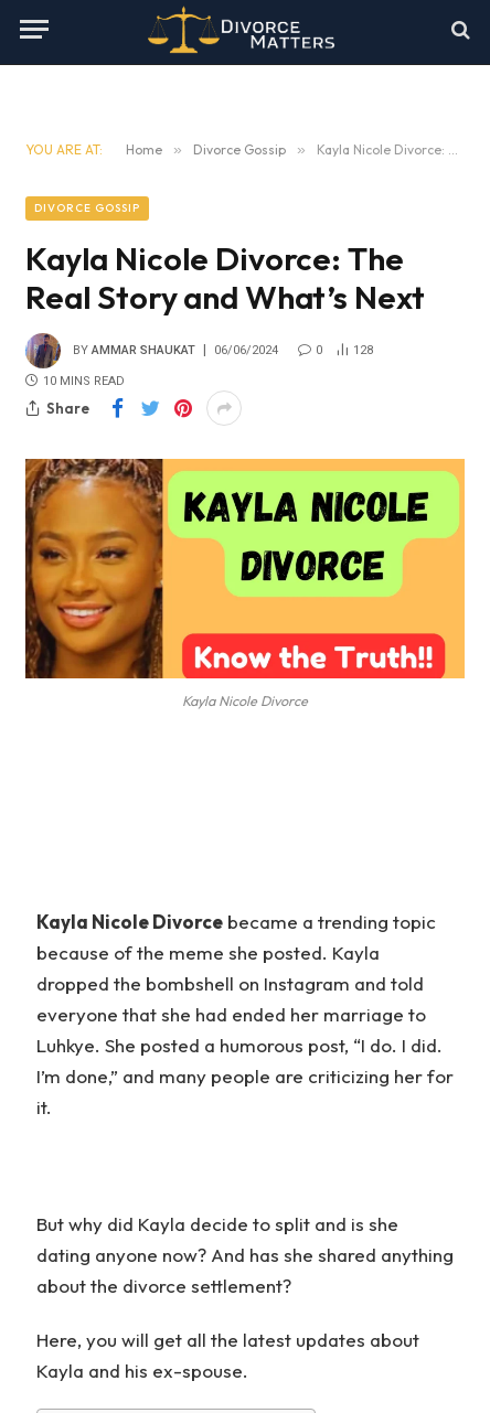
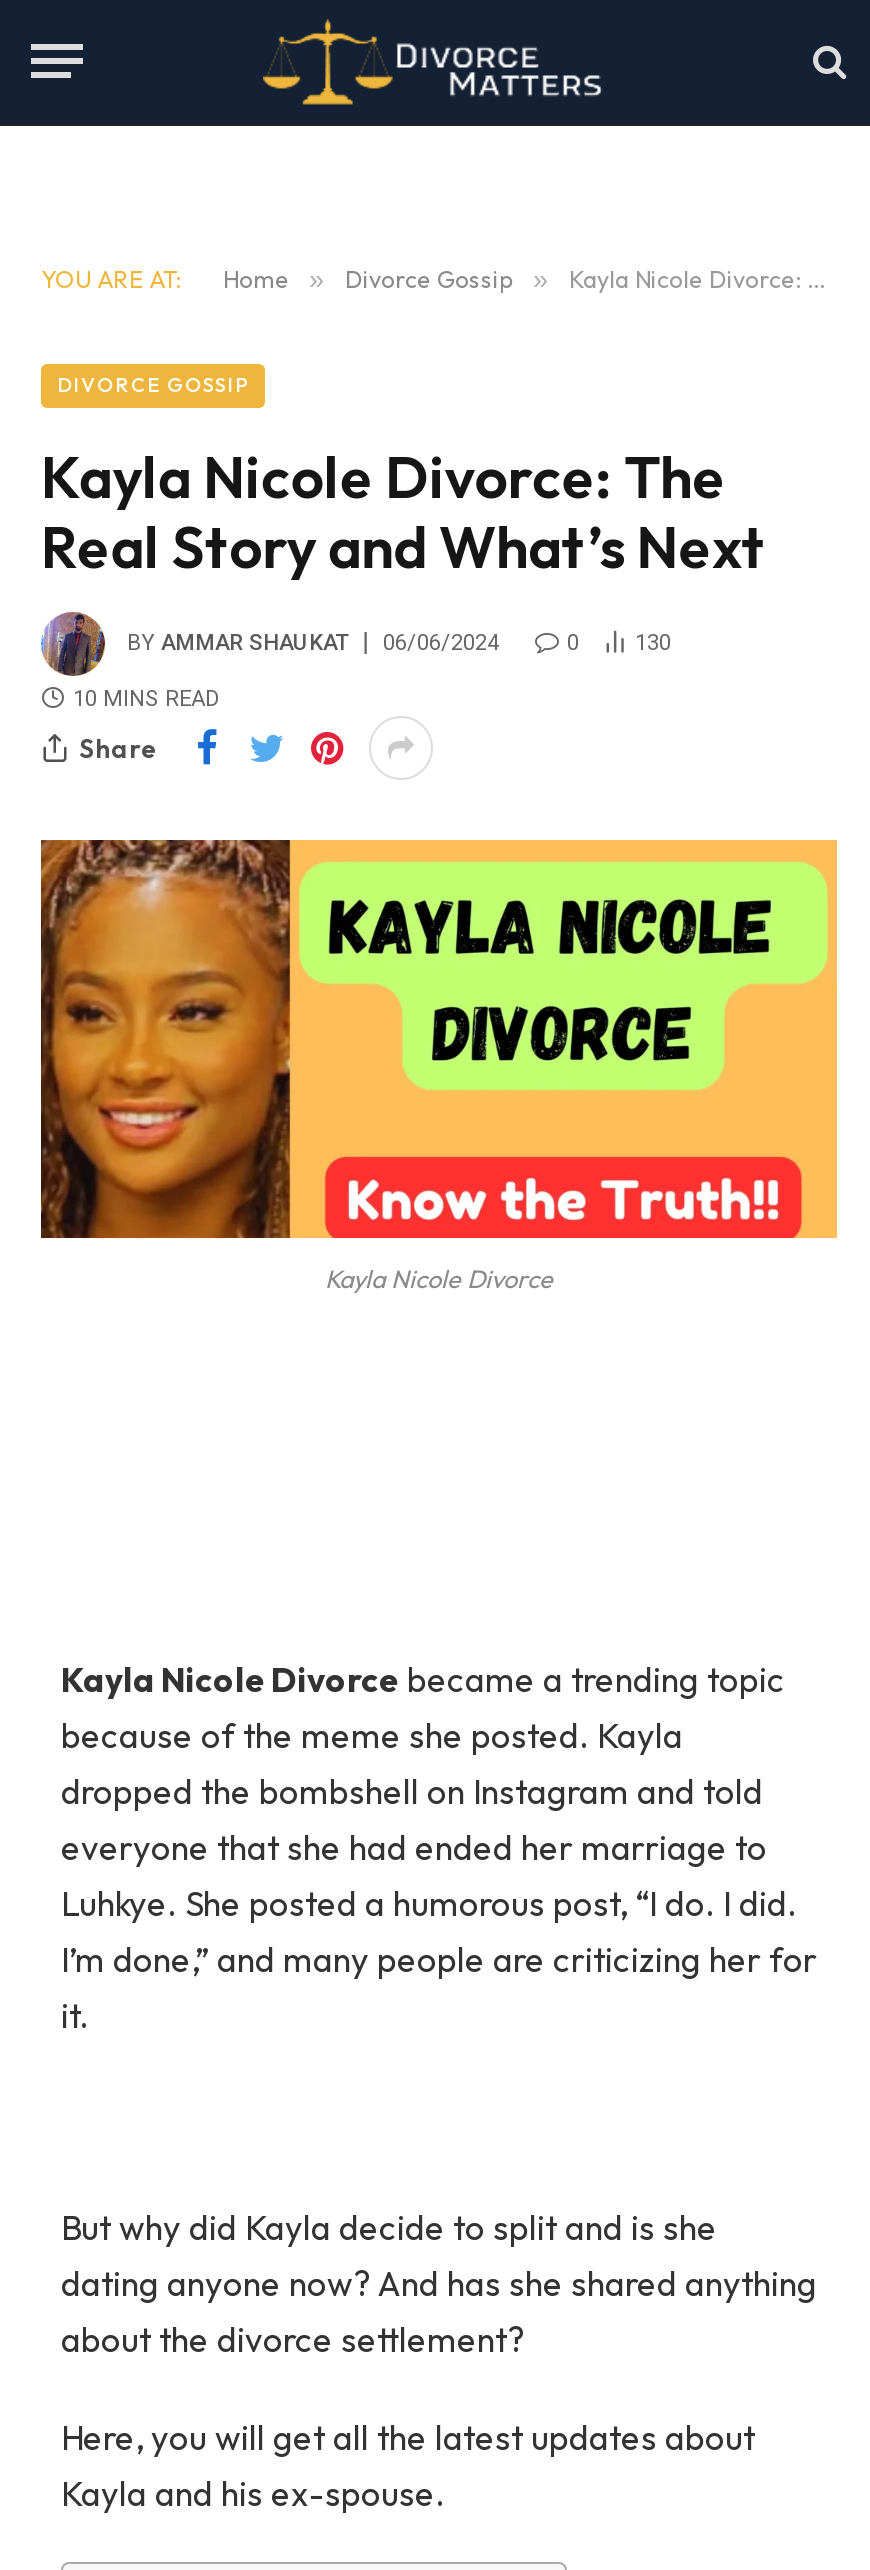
[353,343,373,357] 128 -> [635,630,671,656] 130

